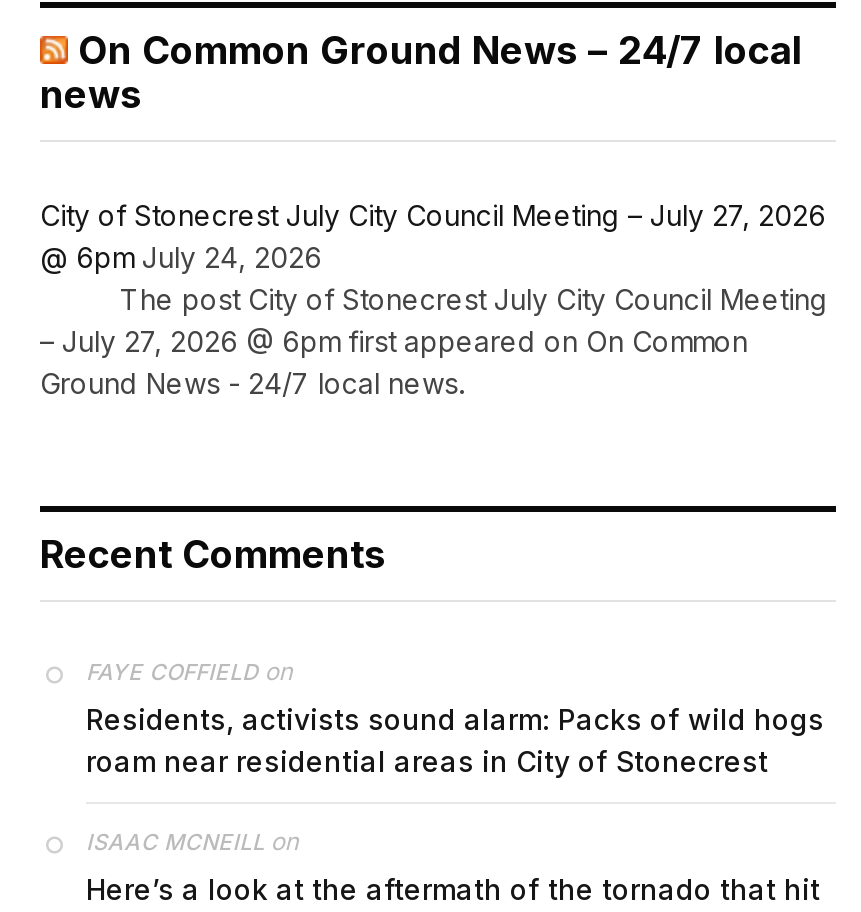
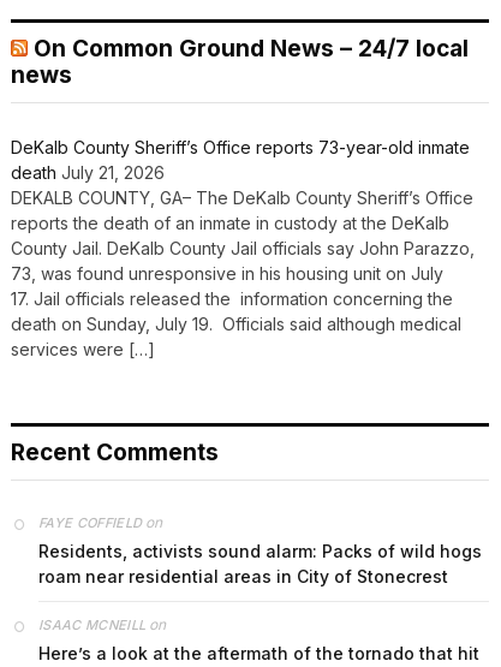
[40,198,828,400] City of Stonecrest July City Council Meeting – July 27, 2026 | @ 6pm July 24, 2026 | The post City of Stonecrest July City Council Meeting | – July 27, 2026 @ 6pm first appeared on On Common | Ground News - 24/7 local news. -> [11,137,475,359] DeKalb County Sheriff’s Office reports 73-year-old inmate | death July 21, 2026 | DEKALB COUNTY, GA– The DeKalb County Sheriff’s Office | reports the death of an inmate in custody at the DeKalb | County Jail. DeKalb County Jail officials say John Parazzo, | 73, was found unresponsive in his housing unit on July | 17. Jail officials released the information concerning the | death on Sunday, July 19. Officials said although medical | services were […]

